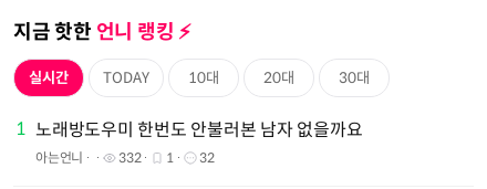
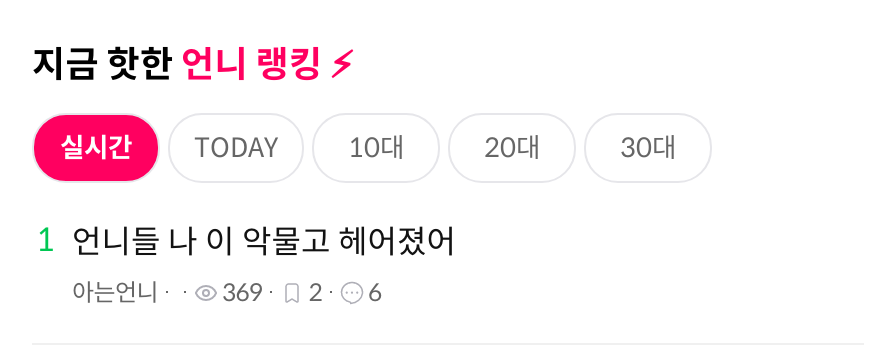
[15,117,362,141] 1 노래방도우미 한번도 안불러본 남자 없을까요 -> [36,218,456,262] 1 언니들 나 이 악물고 헤어졌어
[118,149,214,165] 332 | 1 | 32 -> [222,276,382,306] 369 | 2 | 6

